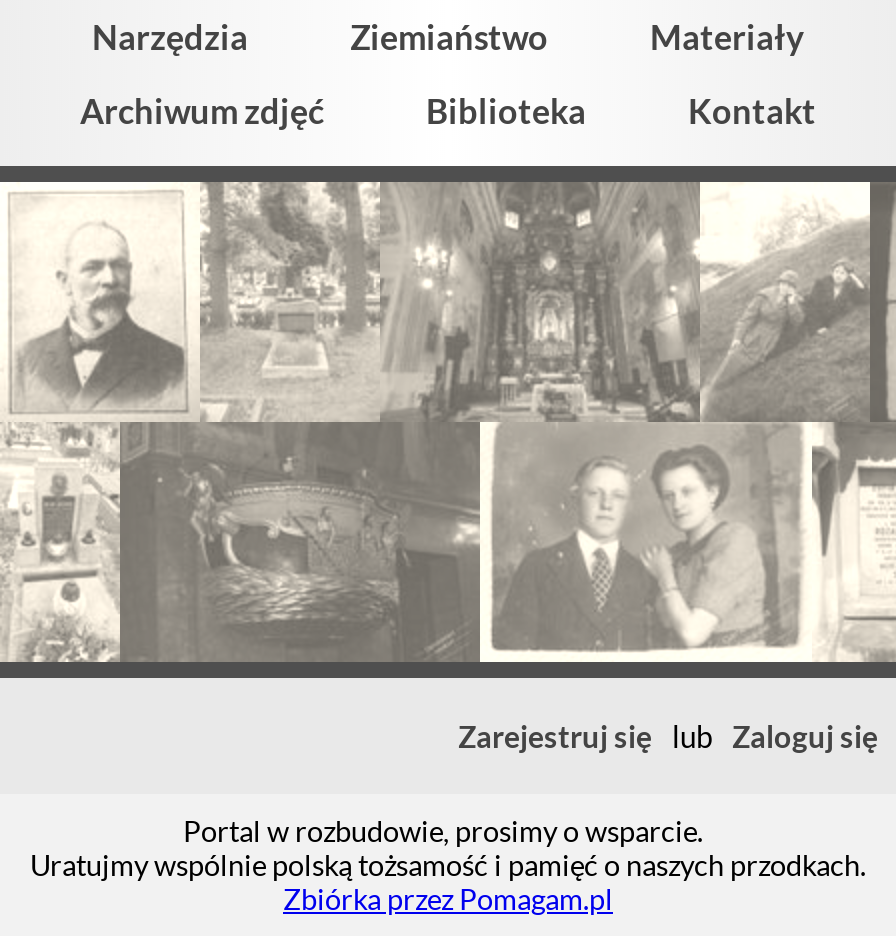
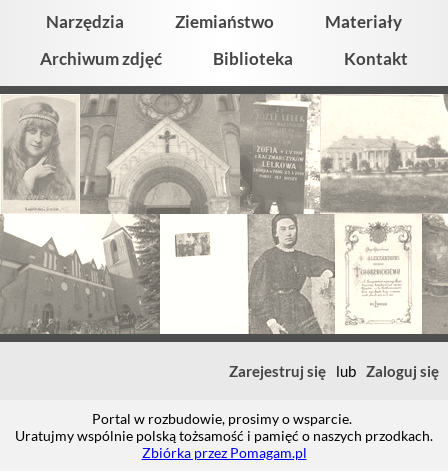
[6,182,890,662] [image] -> [3,93,445,335] [image]

